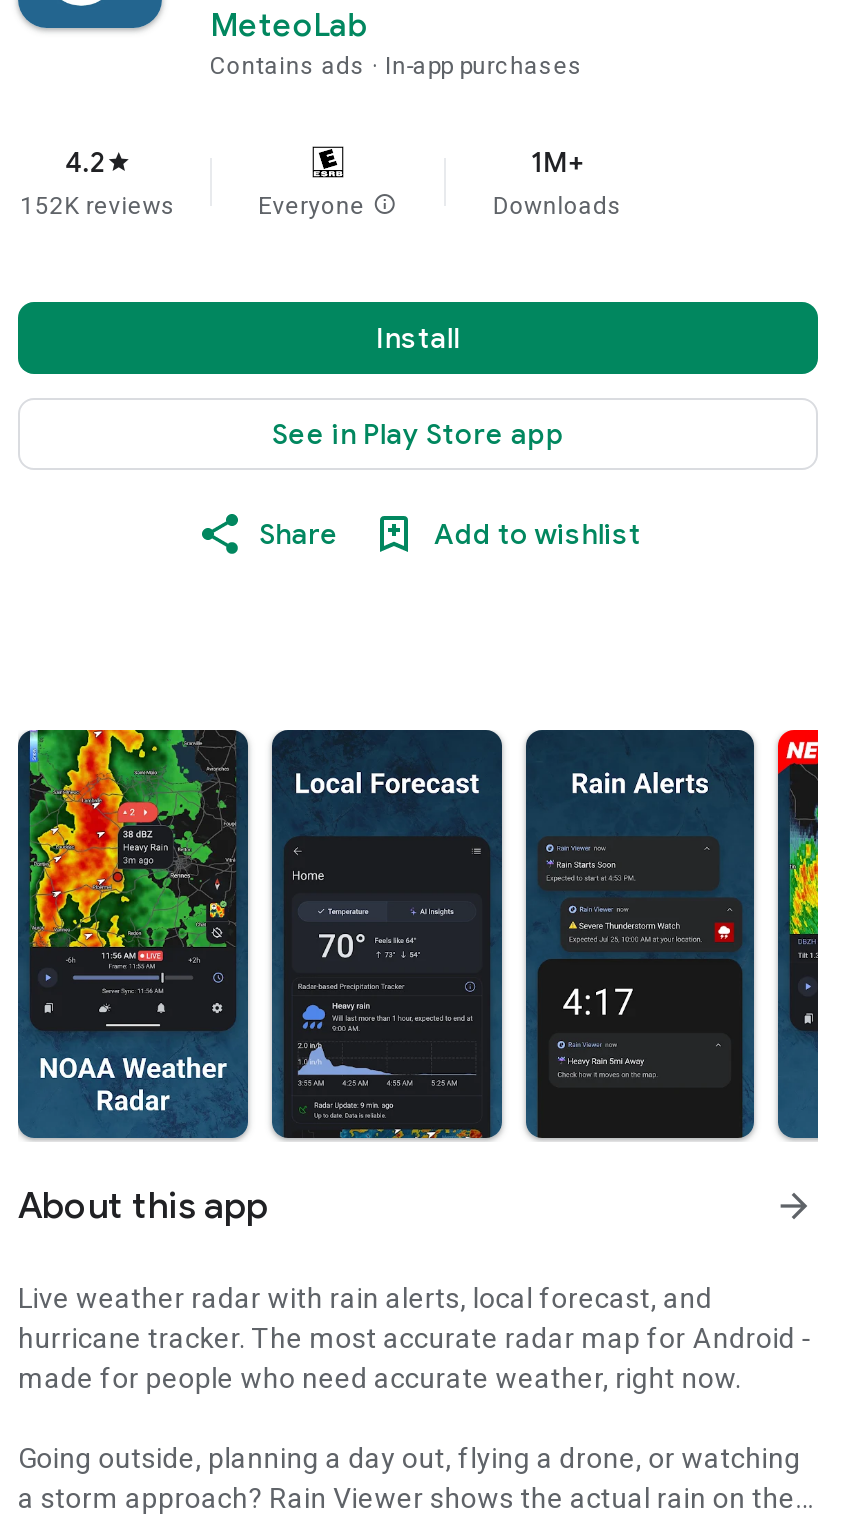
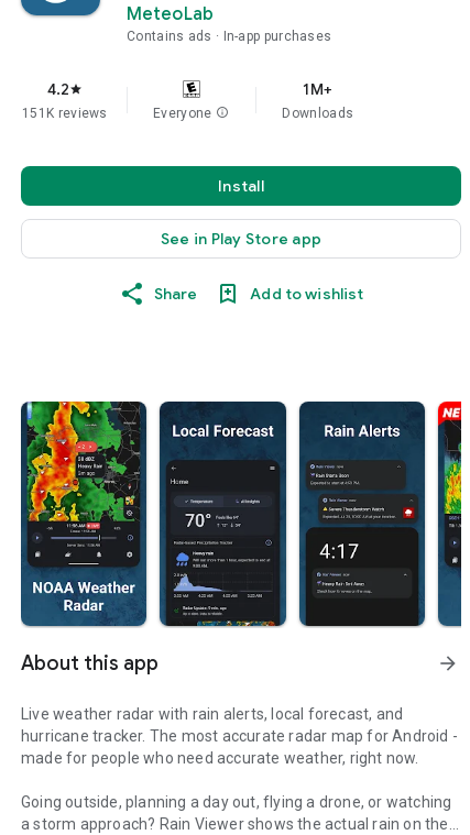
[20,192,176,220] 152K reviews -> [22,106,108,121] 151K reviews

